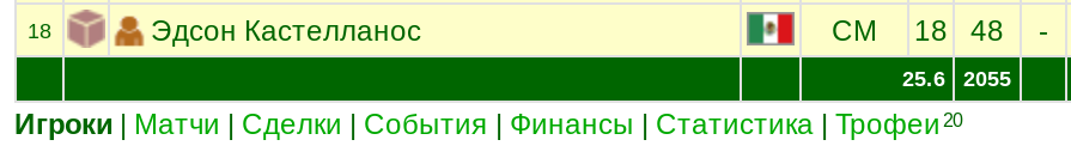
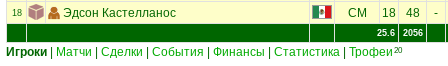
[902,67,1011,91] 25.6 2055 -> [377,28,422,38] 25.6 2056

